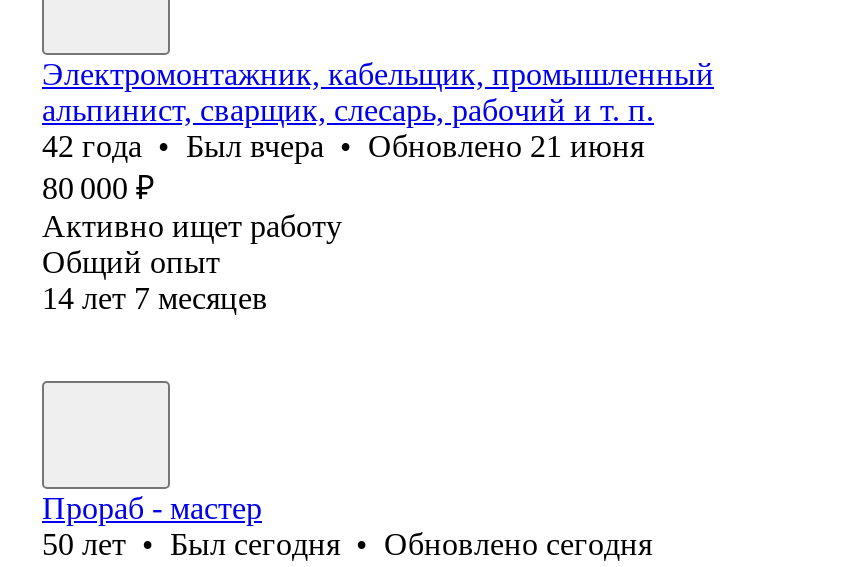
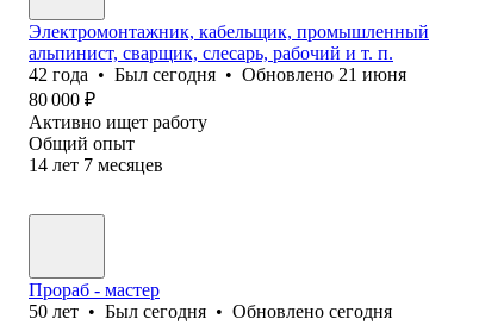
[42,129,644,163] 42 года • Был вчера • Обновлено 21 июня -> [29,64,406,84] 42 года • Был сегодня • Обновлено 21 июня

